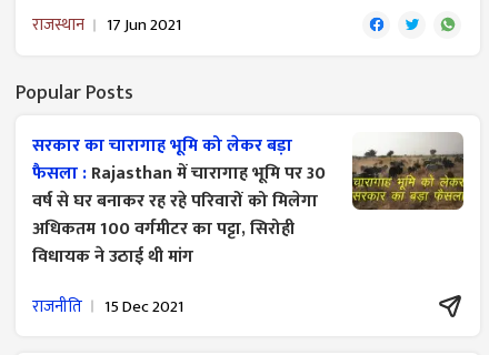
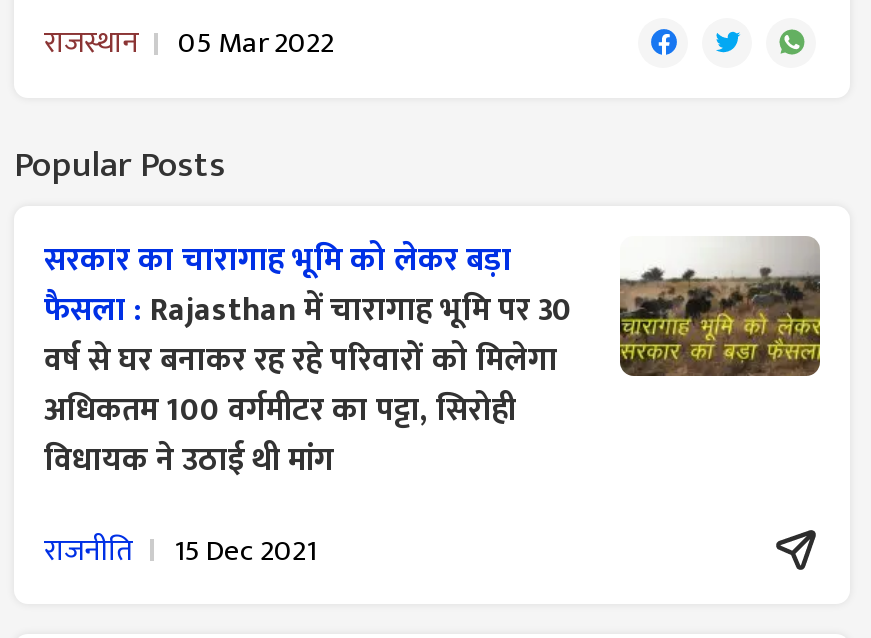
[32,11,181,39] राजस्थान 17 Jun 2021 -> [44,18,334,68] राजस्थान 05 Mar 2022

